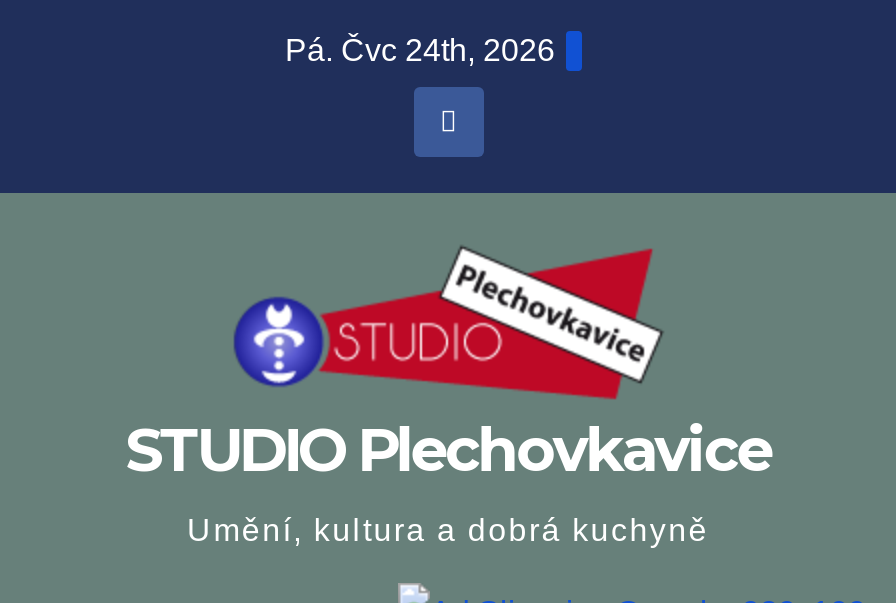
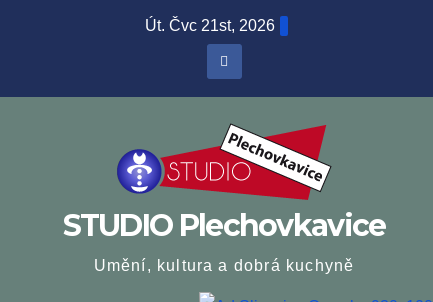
[285,33,555,67] Pá. Čvc 24th, 2026 -> [145,17,275,34] Út. Čvc 21st, 2026

